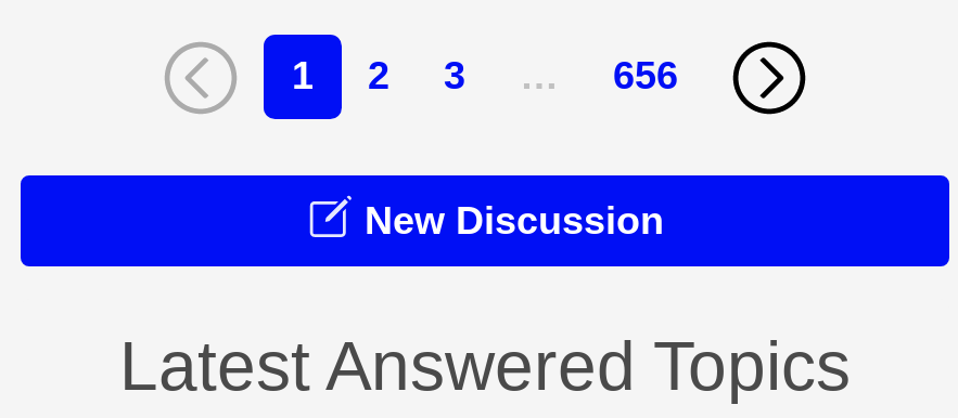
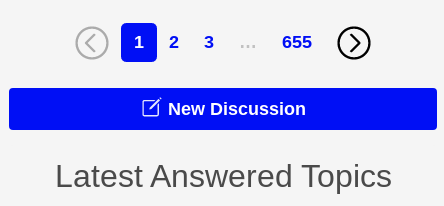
[613,54,678,97] 656 -> [282,32,312,52] 655

